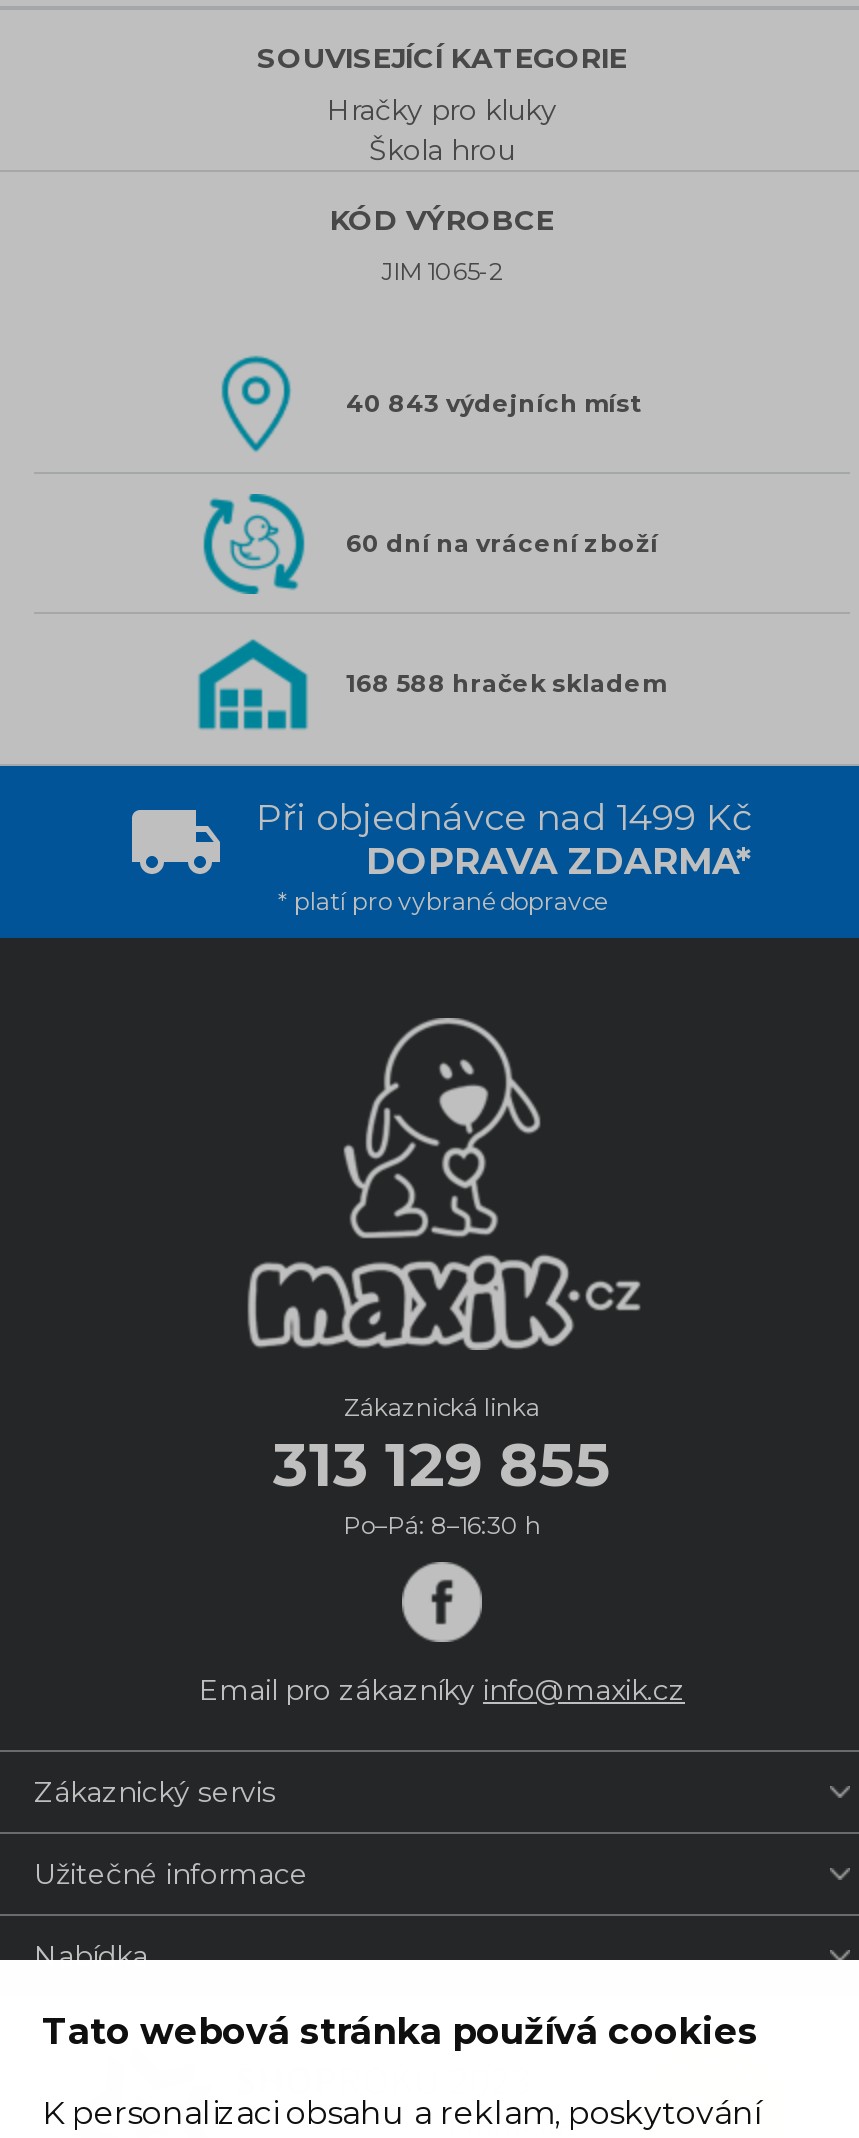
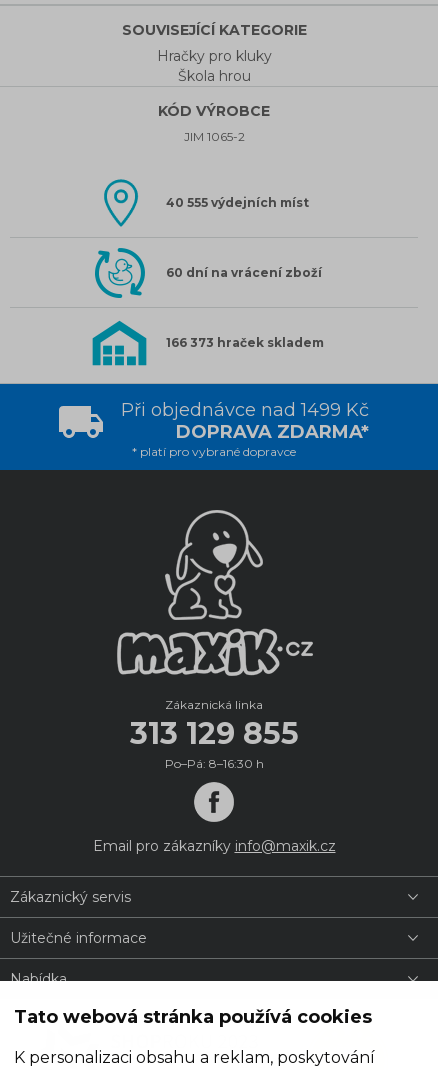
[346,388,642,418] 40 843 výdejních míst -> [166,195,309,210] 40 555 výdejních míst
[346,668,666,698] 168 588 hraček skladem -> [166,335,324,350] 166 373 hraček skladem

